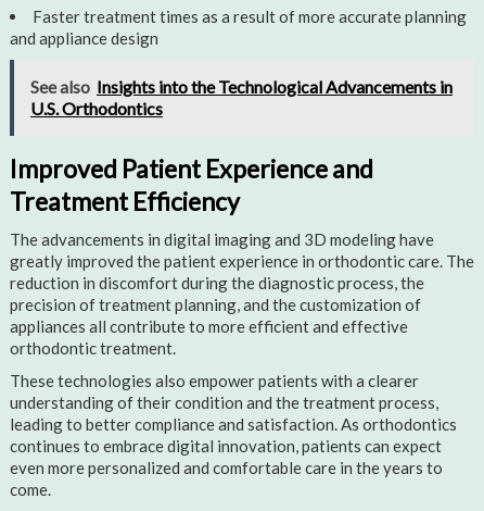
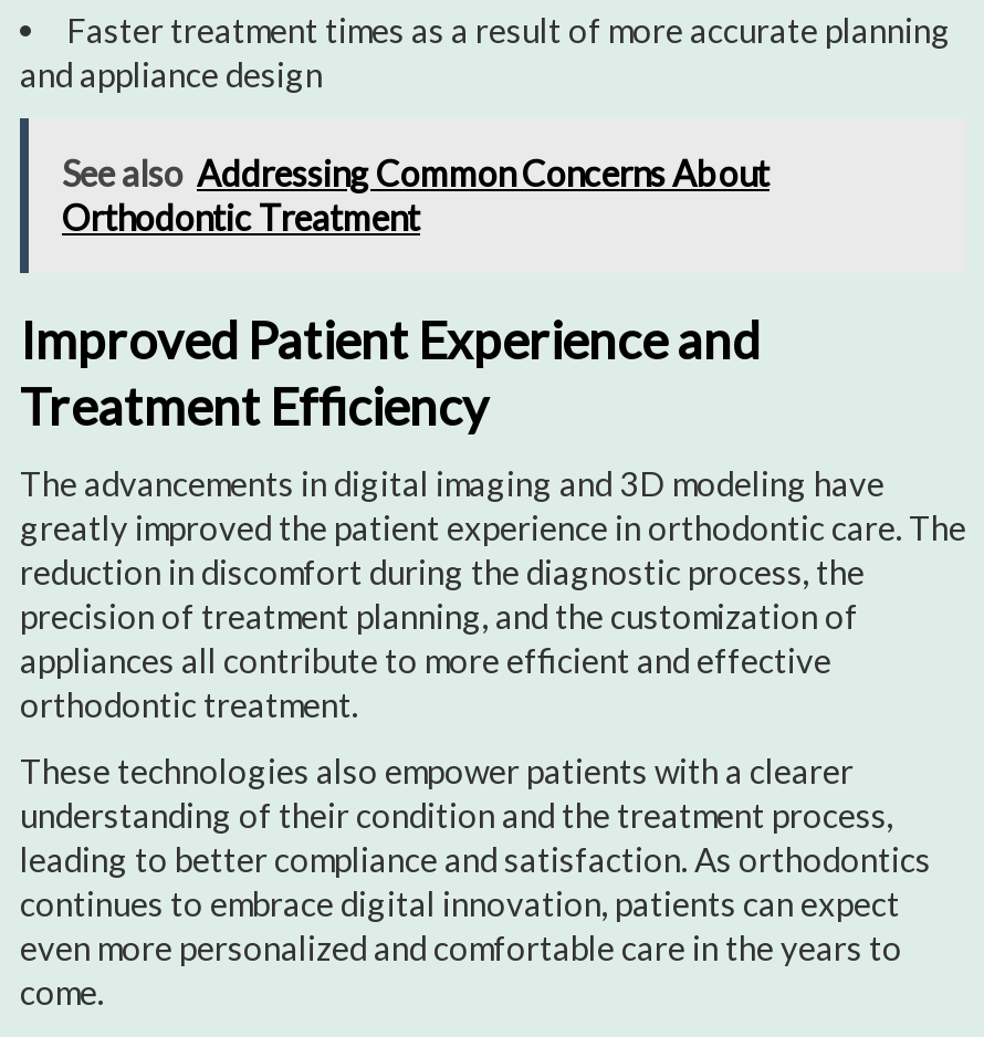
[30,76,453,119] See also Insights into the Technological Advancements in | U.S. Orthodontics -> [62,151,770,238] See also Addressing Common Concerns About | Orthodontic Treatment

